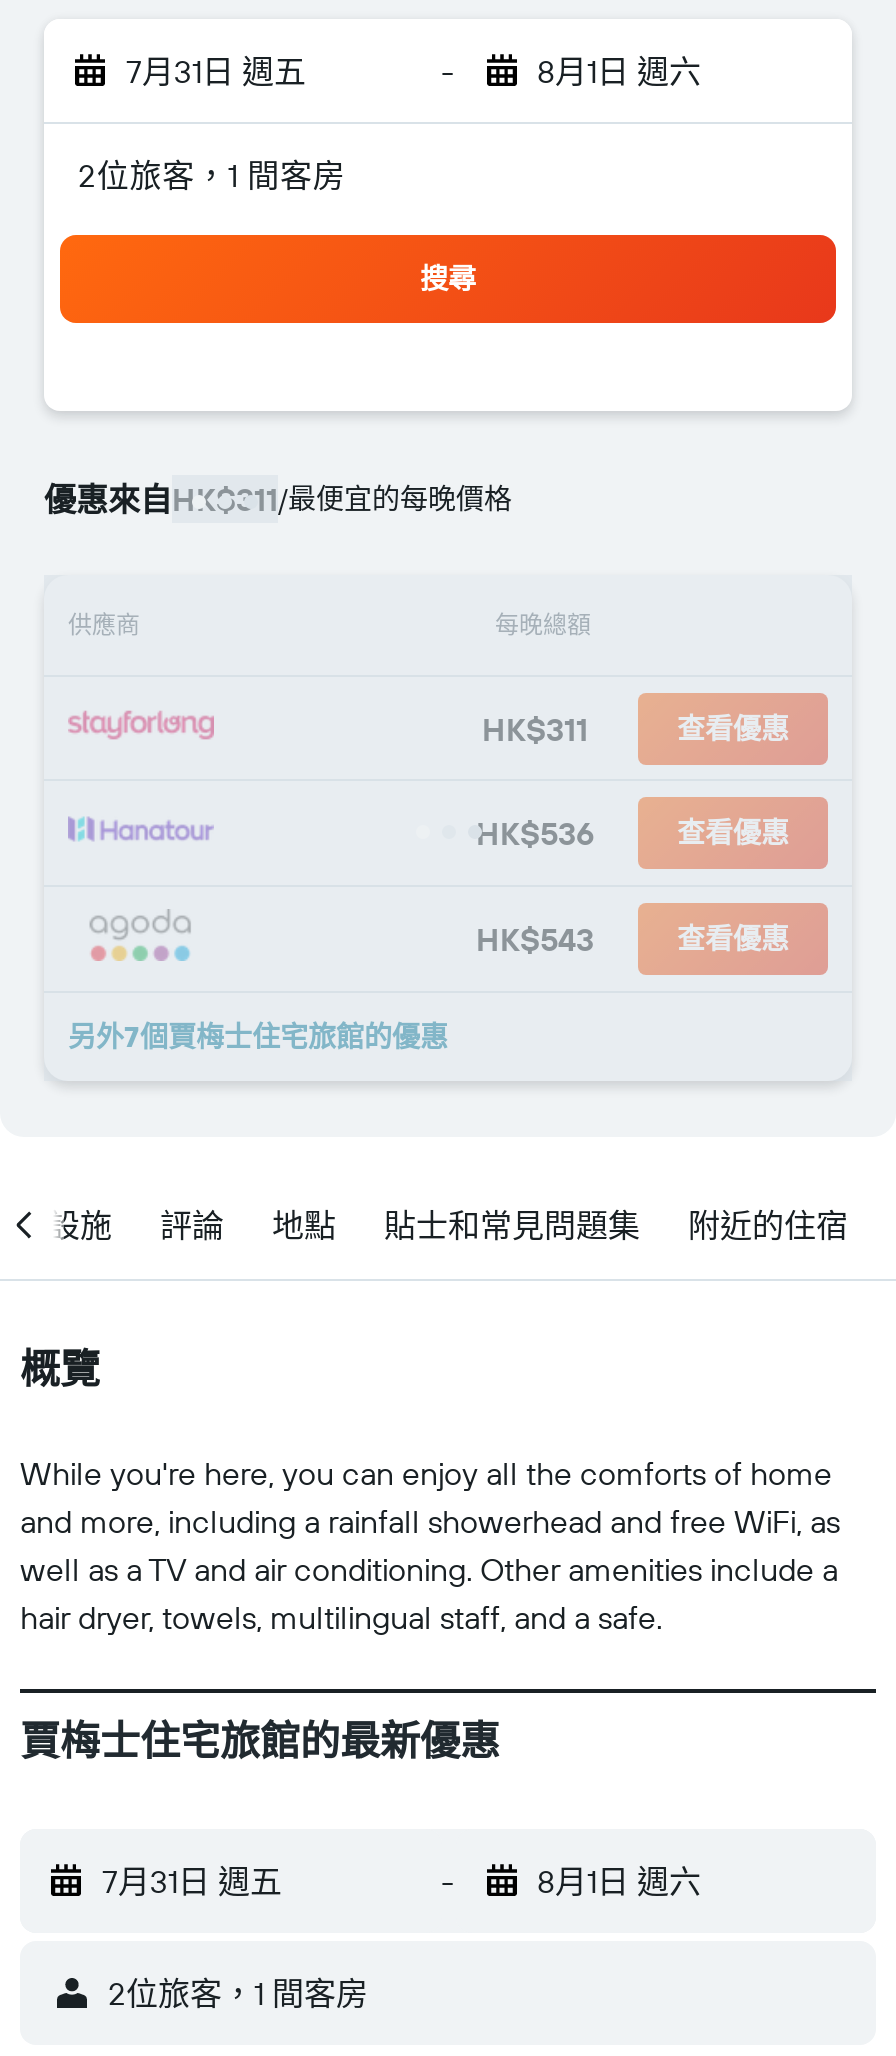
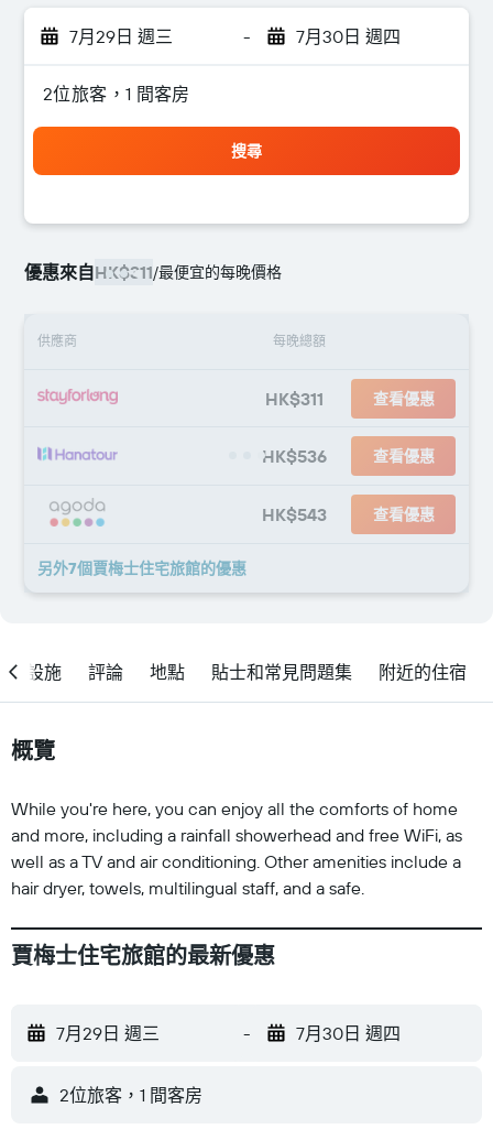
[126,51,306,91] 7月31日 週五 -> [69,25,173,47] 7月29日 週三
[537,51,701,91] 8月1日 週六 -> [295,25,400,47] 7月30日 週四
[102,1861,282,1901] 7月31日 週五 -> [56,1022,160,1044] 7月29日 週三
[537,1861,701,1901] 8月1日 週六 -> [295,1022,400,1044] 7月30日 週四

